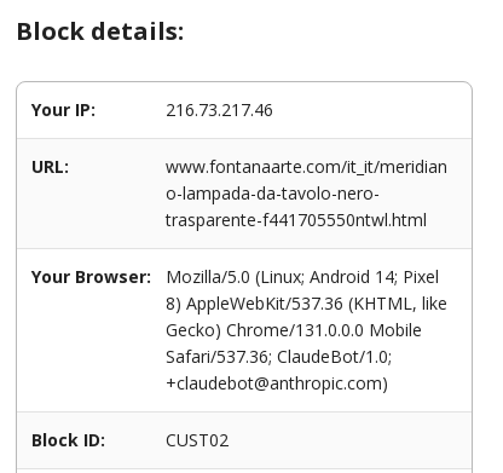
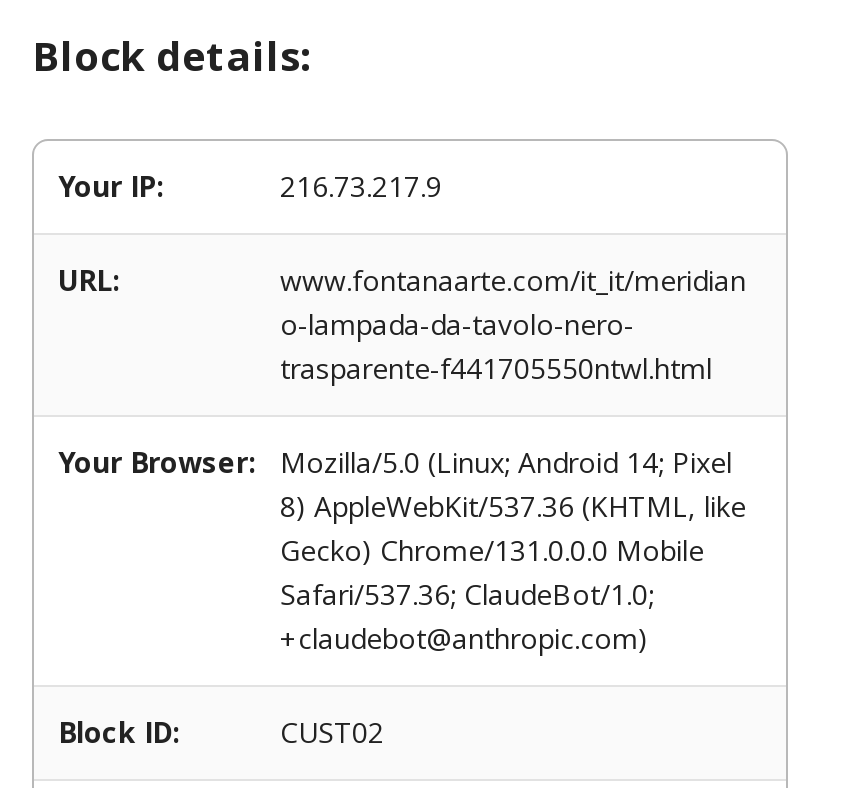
[166,98,273,121] 216.73.217.46 -> [280,167,442,205] 216.73.217.9

